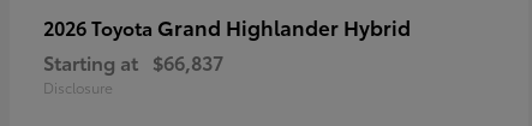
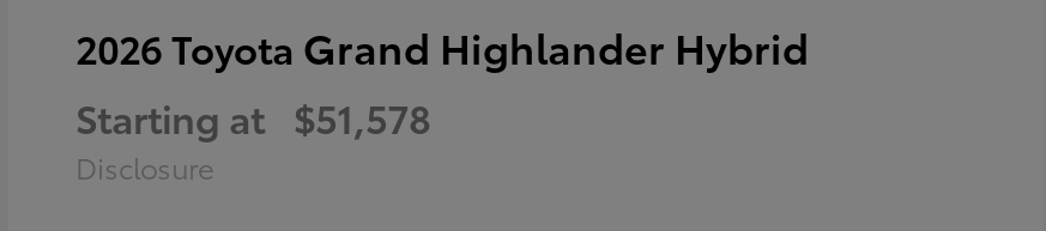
[43,47,223,75] Starting at $66,837 -> [75,87,430,142] Starting at $51,578

